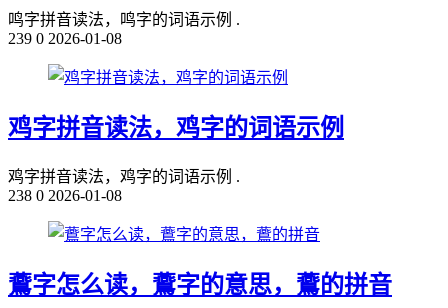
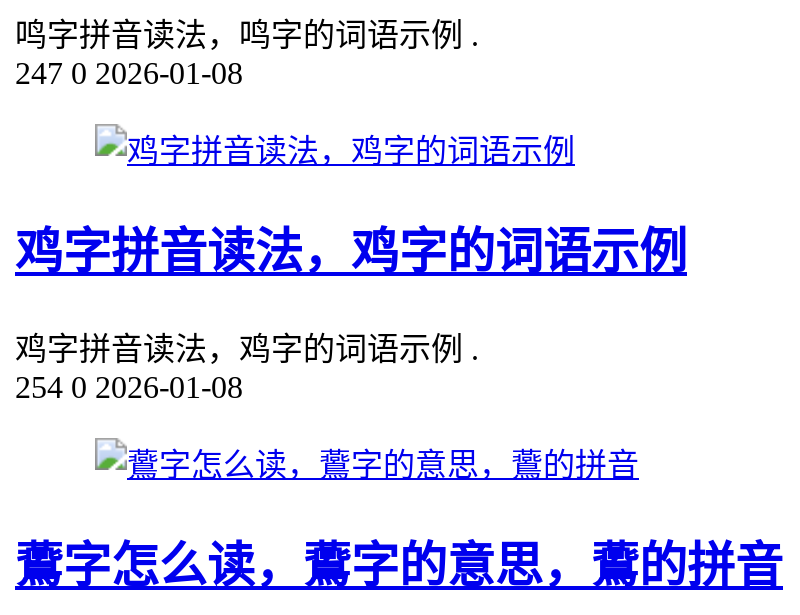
[8,30,122,47] 239 0 2026-01-08 -> [15,56,243,90] 247 0 2026-01-08
[8,187,122,204] 238 0 2026-01-08 -> [15,370,243,404] 254 0 2026-01-08

